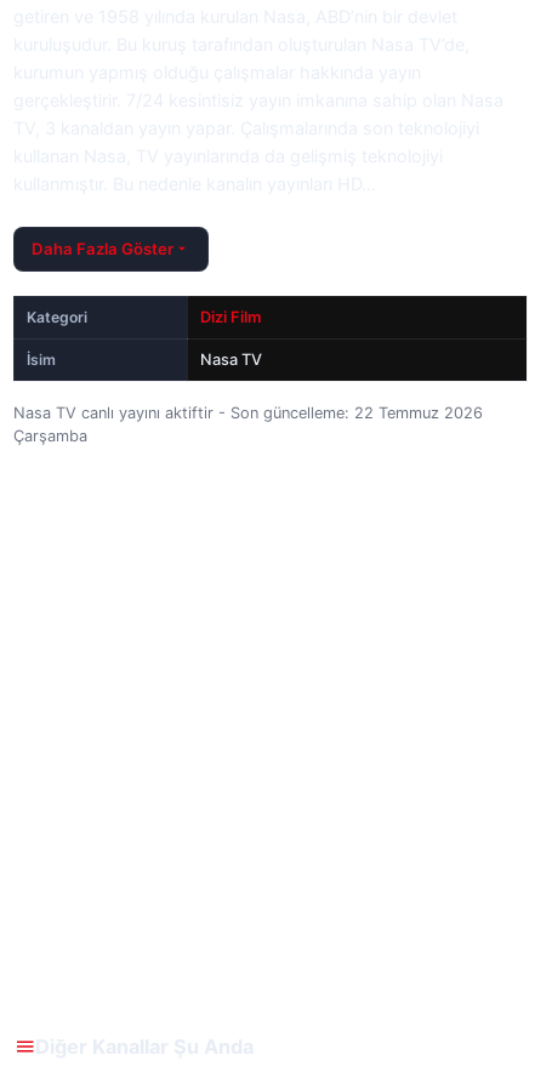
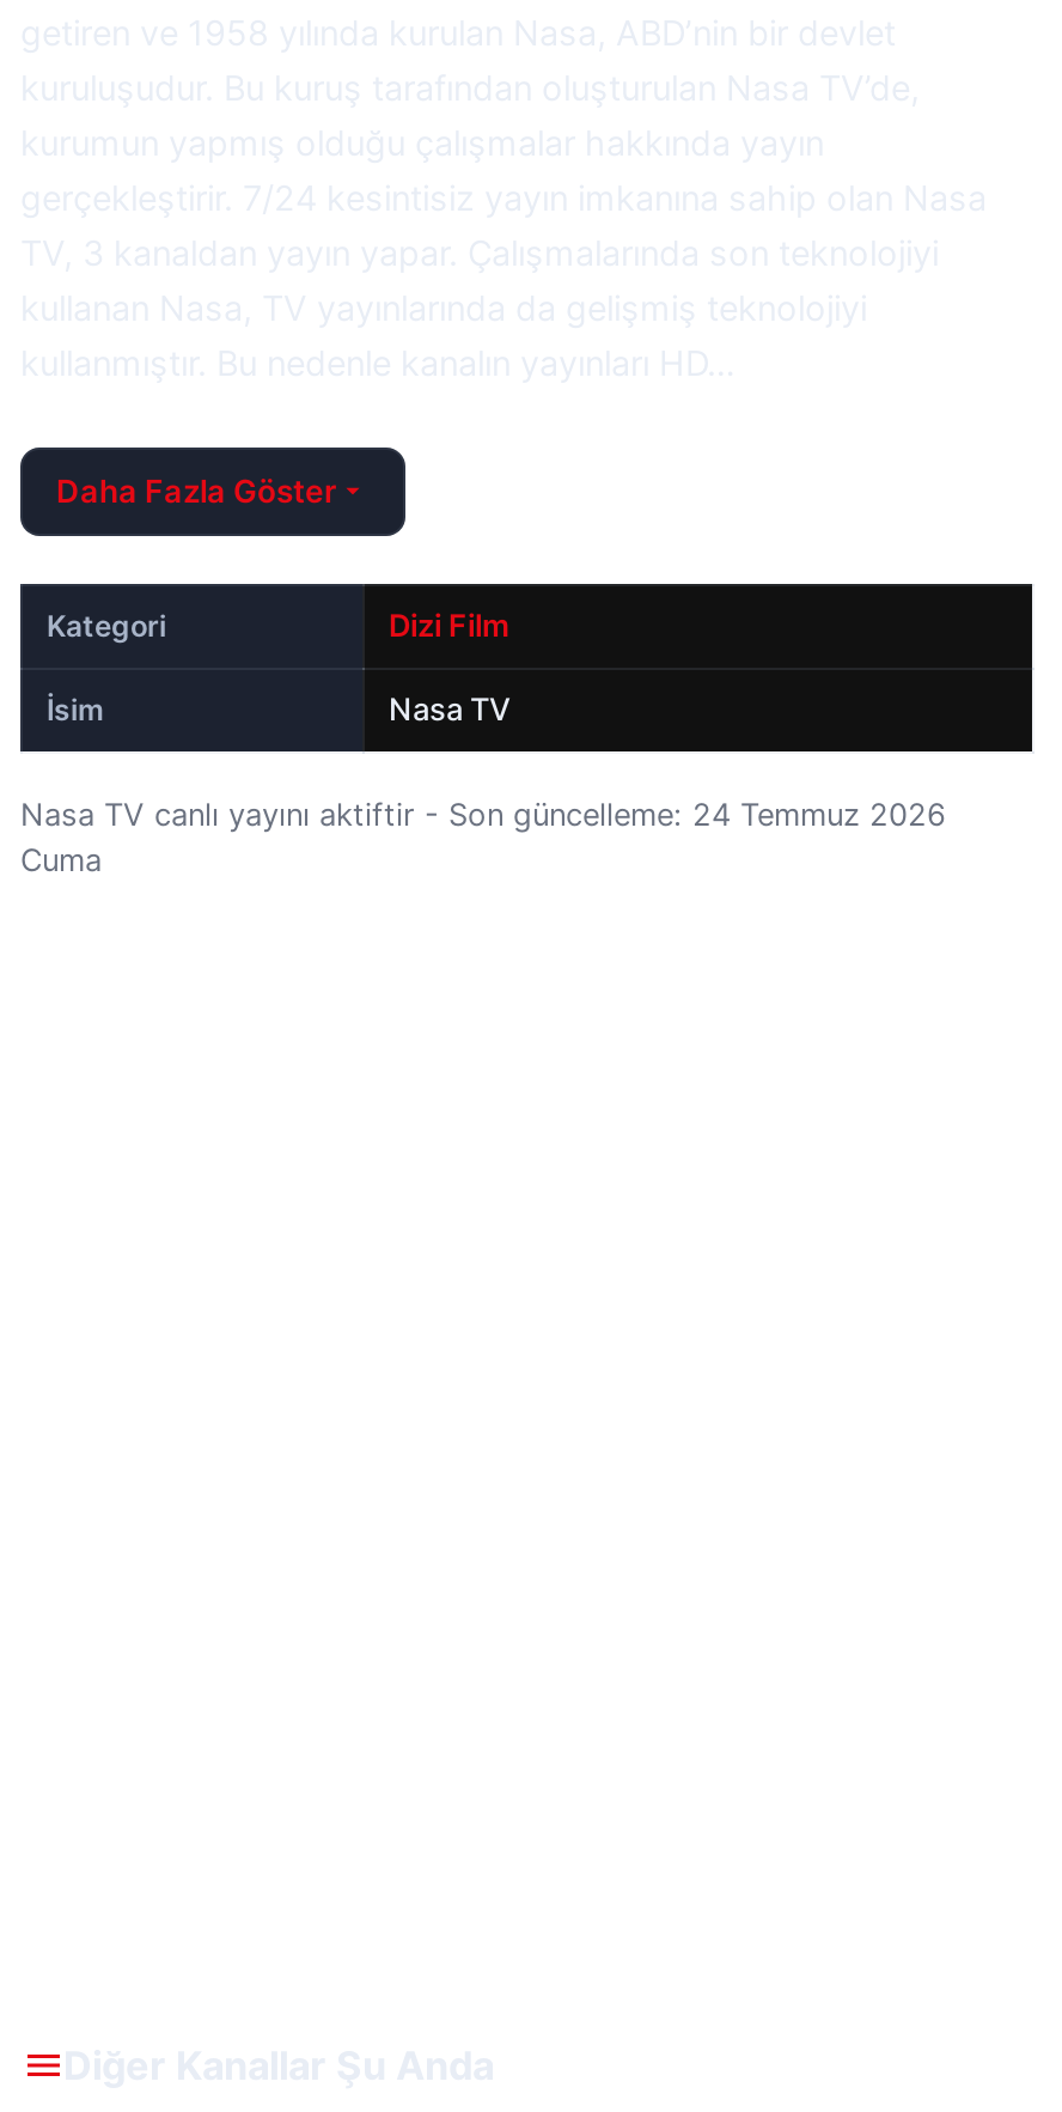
[13,403,483,444] Nasa TV canlı yayını aktiftir - Son güncelleme: 22 Temmuz 2026 | Çarşamba -> [20,796,946,877] Nasa TV canlı yayını aktiftir - Son güncelleme: 24 Temmuz 2026 | Cuma

